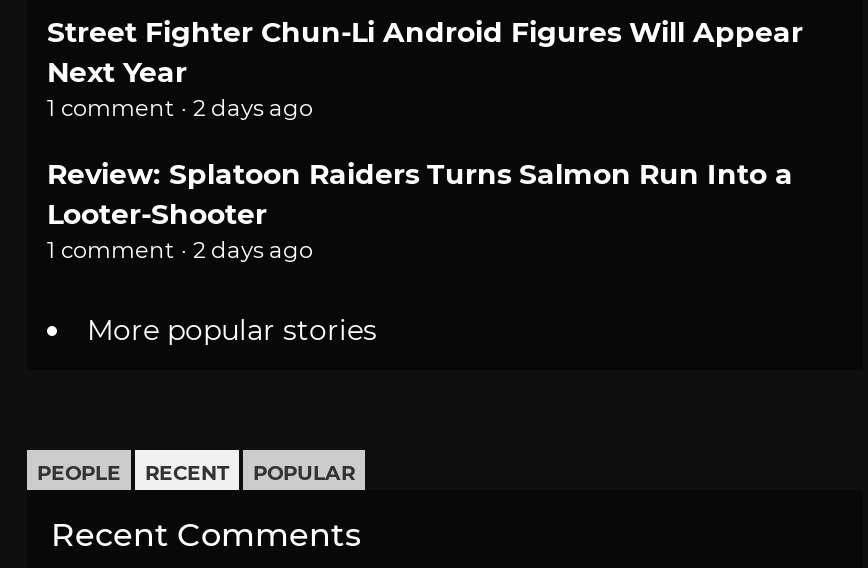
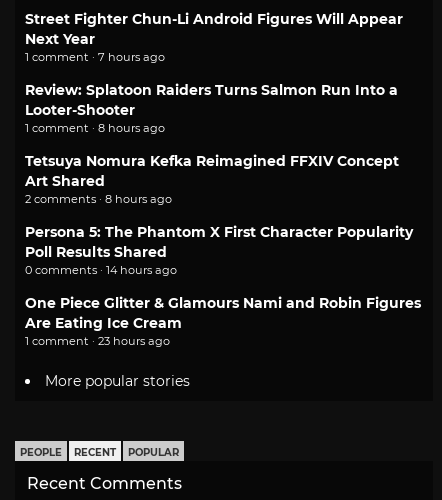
[47,94,313,122] 1 comment · 2 days ago -> [25,50,165,64] 1 comment · 7 hours ago
[47,236,313,264] 1 comment · 2 days ago -> [25,121,421,348] 1 comment · 8 hours ago | Tetsuya Nomura Kefka Reimagined FFXIV Concept | Art Shared | 2 comments · 8 hours ago | Persona 5: The Phantom X First Character Popularity | Poll Results Shared | 0 comments · 14 hours ago | One Piece Glitter & Glamours Nami and Robin Figures | Are Eating Ice Cream | 1 comment · 23 hours ago

